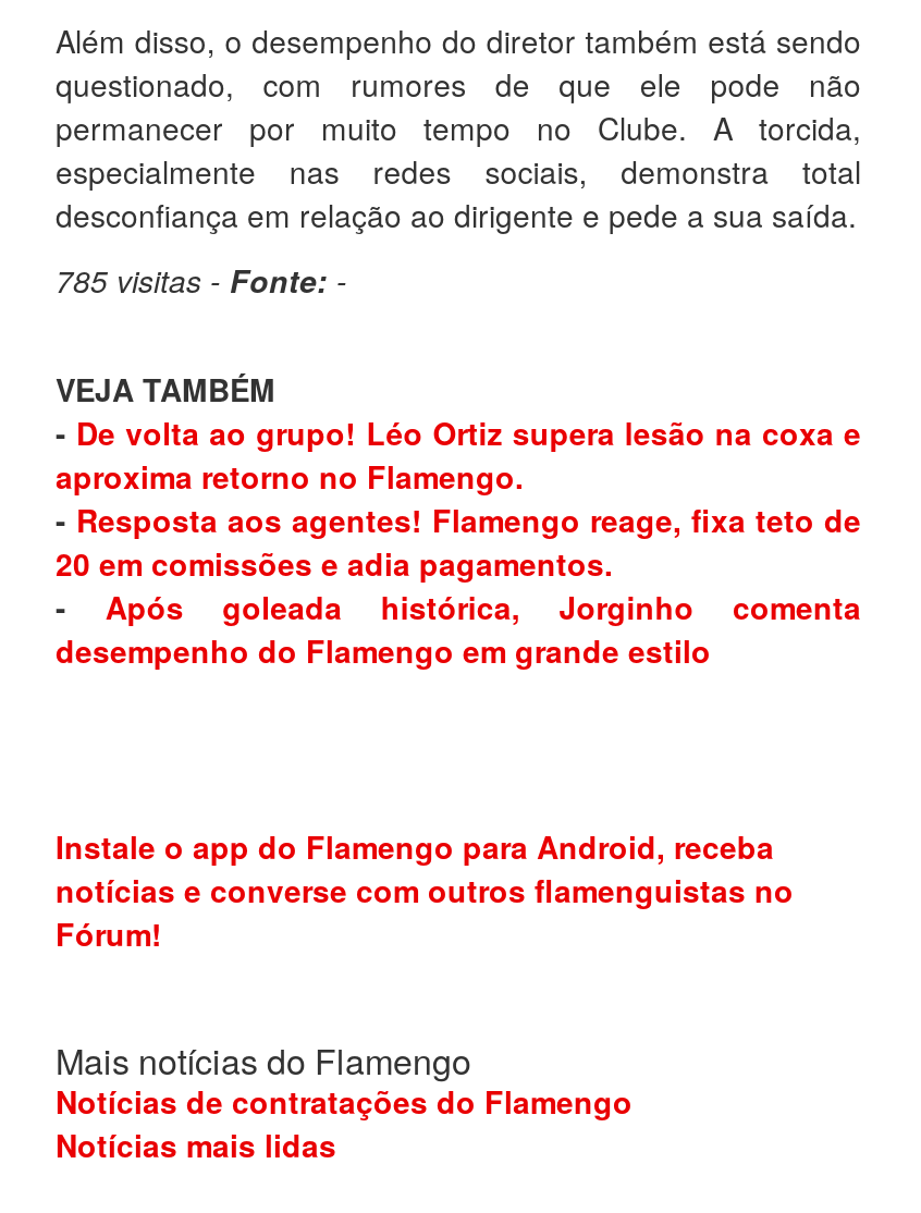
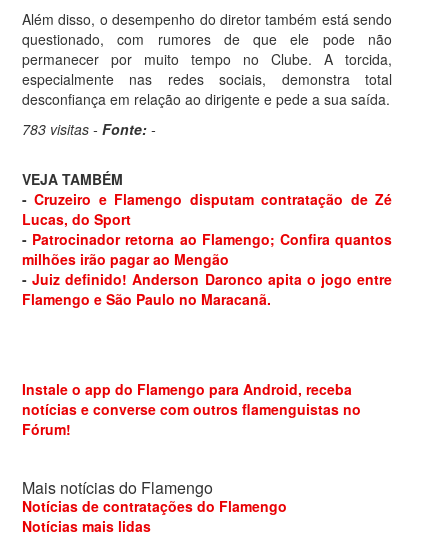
[56,258,347,302] 785 visitas - Fonte: - -> [22,119,156,139] 783 visitas - Fonte: -
[56,411,861,672] - De volta ao grupo! Léo Ortiz supera lesão na coxa e | aproxima retorno no Flamengo. | - Resposta aos agentes! Flamengo reage, fixa teto de | 20 em comissões e adia pagamentos. | - Após goleada histórica, Jorginho comenta | desempenho do Flamengo em grande estilo -> [22,189,392,309] - Cruzeiro e Flamengo disputam contratação de Zé | Lucas, do Sport | - Patrocinador retorna ao Flamengo; Confira quantos | milhões irão pagar ao Mengão | - Juiz definido! Anderson Daronco apita o jogo entre | Flamengo e São Paulo no Maracanã.

